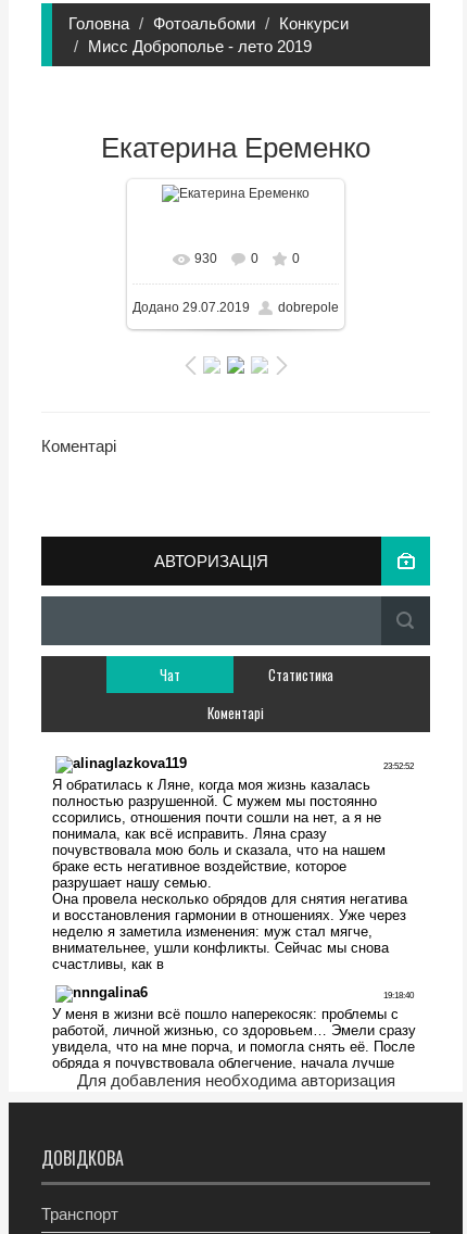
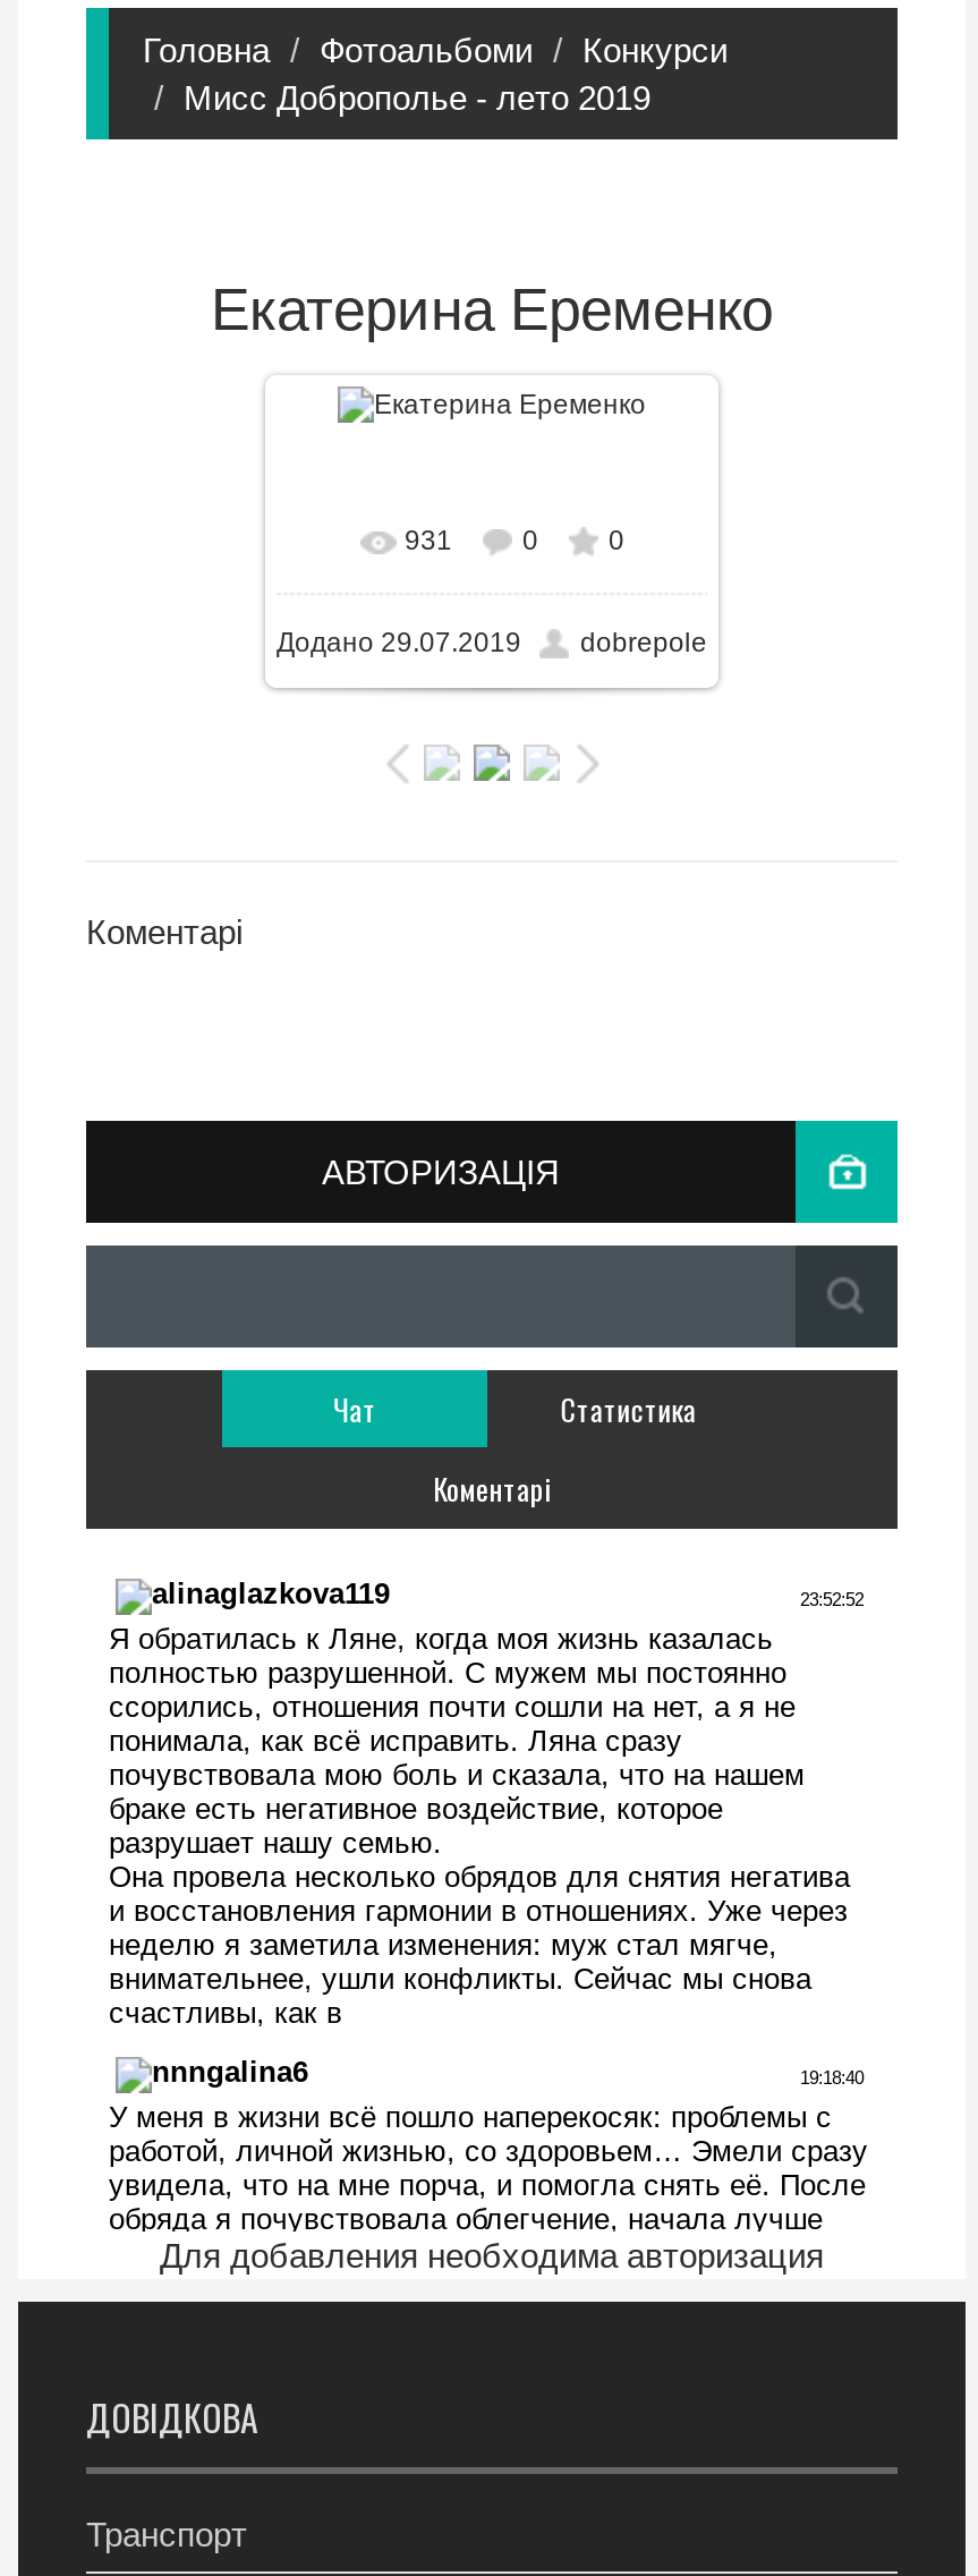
[194,251,217,266] 930 -> [405,524,452,556] 931

